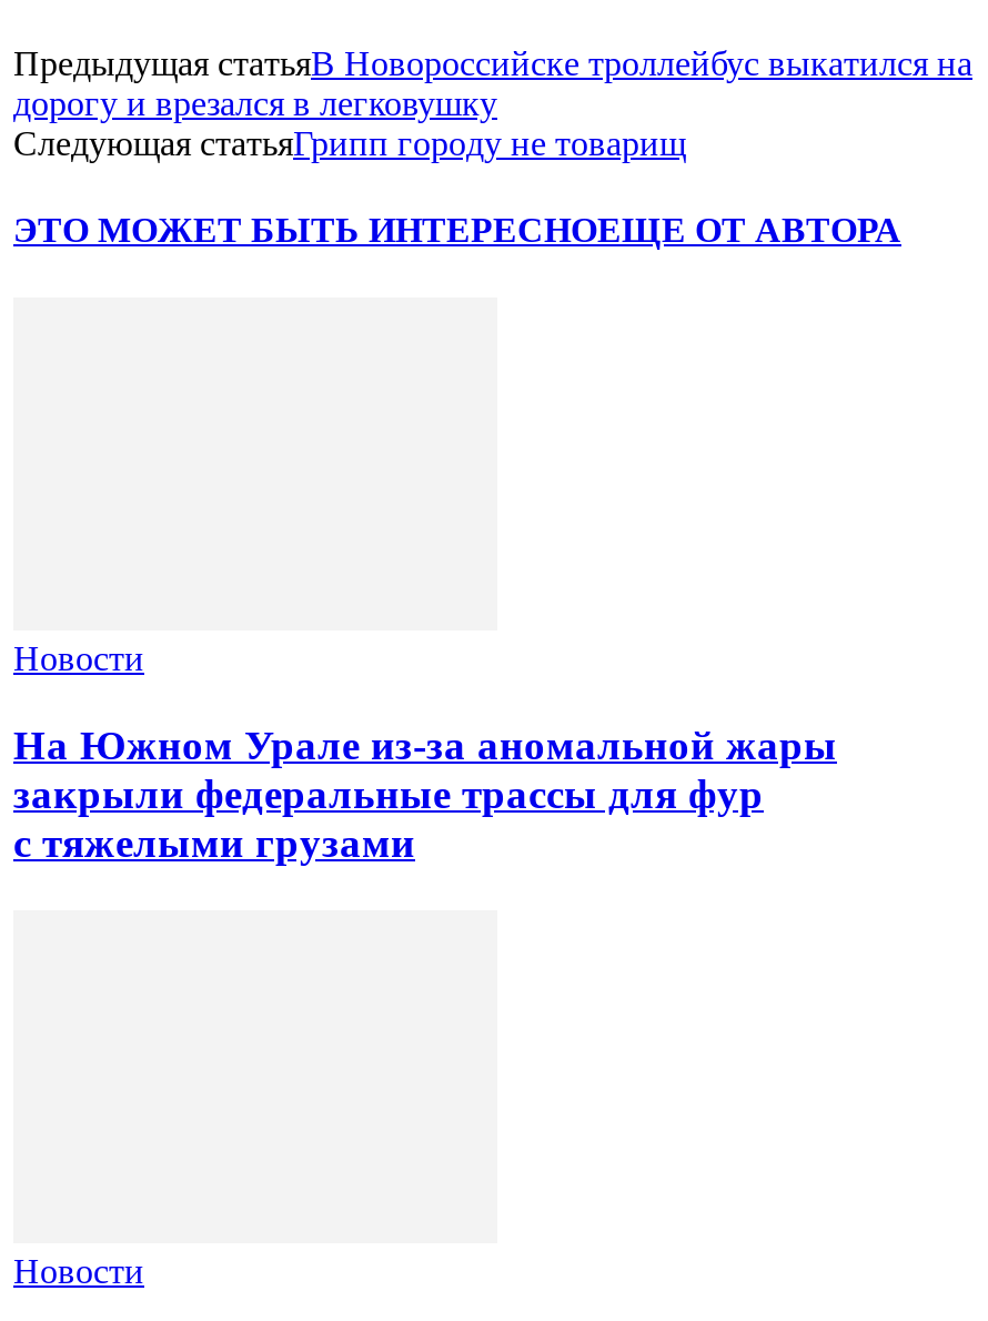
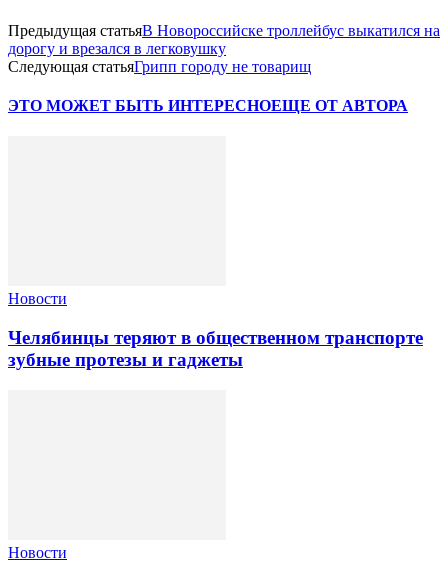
[13,722,837,866] На Южном Урале из‑за аномальной жары | закрыли федеральные трассы для фур | с тяжелыми грузами -> [8,327,423,370] Челябинцы теряют в общественном транспорте | зубные протезы и гаджеты

